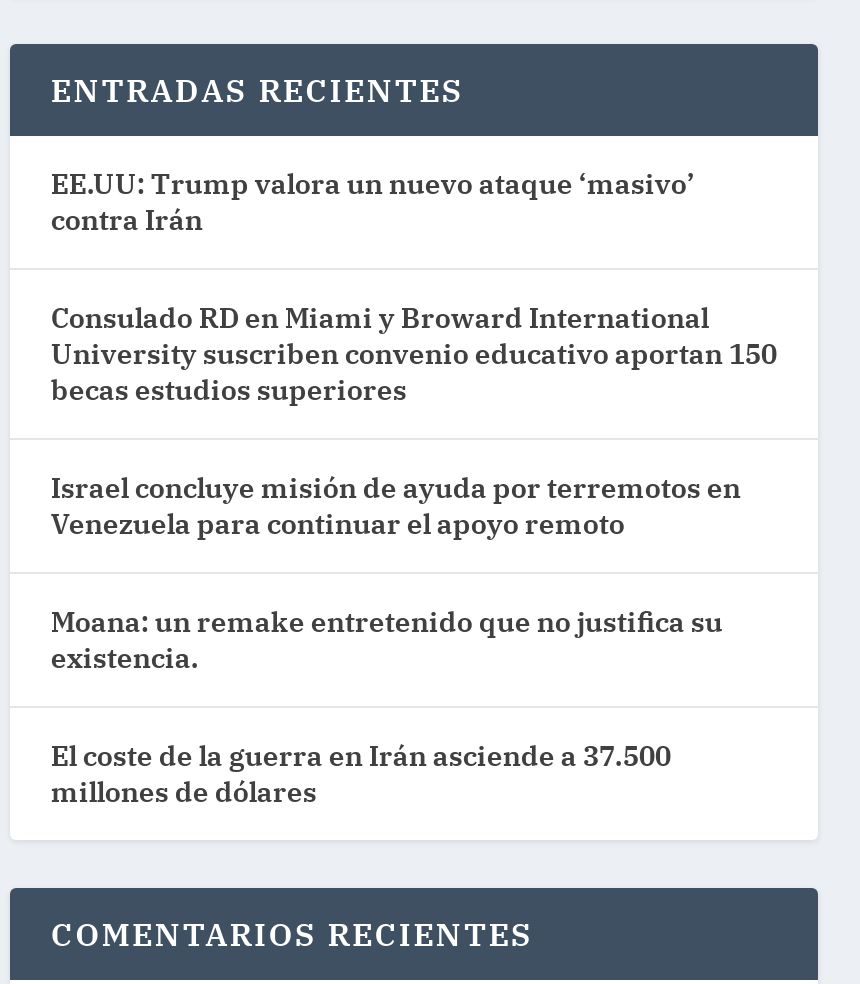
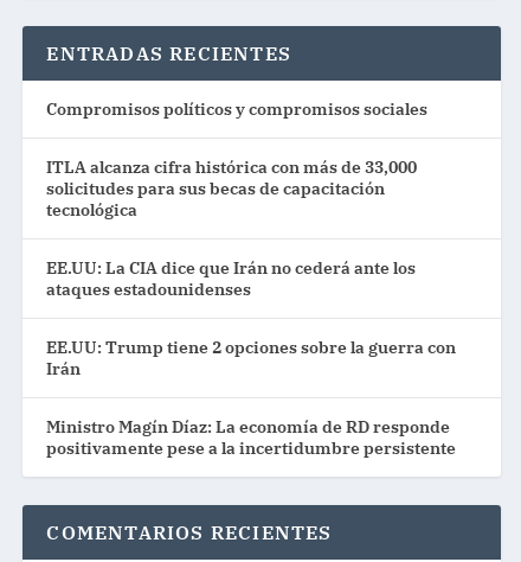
[51,166,695,238] EE.UU: Trump valora un nuevo ataque ‘masivo’ | contra Irán -> [47,98,428,120] Compromisos políticos y compromisos sociales
[51,300,777,408] Consulado RD en Miami y Broward International | University suscriben convenio educativo aportan 150 | becas estudios superiores -> [47,156,417,220] ITLA alcanza cifra histórica con más de 33,000 | solicitudes para sus becas de capacitación | tecnológica
[51,470,741,542] Israel concluye misión de ayuda por terremotos en | Venezuela para continuar el apoyo remoto -> [47,257,416,300] EE.UU: La CIA dice que Irán no cederá ante los | ataques estadounidenses
[51,604,723,676] Moana: un remake entretenido que no justifica su | existencia. -> [47,337,456,379] EE.UU: Trump tiene 2 opciones sobre la guerra con | Irán
[51,738,671,810] El coste de la guerra en Irán asciende a 37.500 | millones de dólares -> [47,416,456,459] Ministro Magín Díaz: La economía de RD responde | positivamente pese a la incertidumbre persistente

